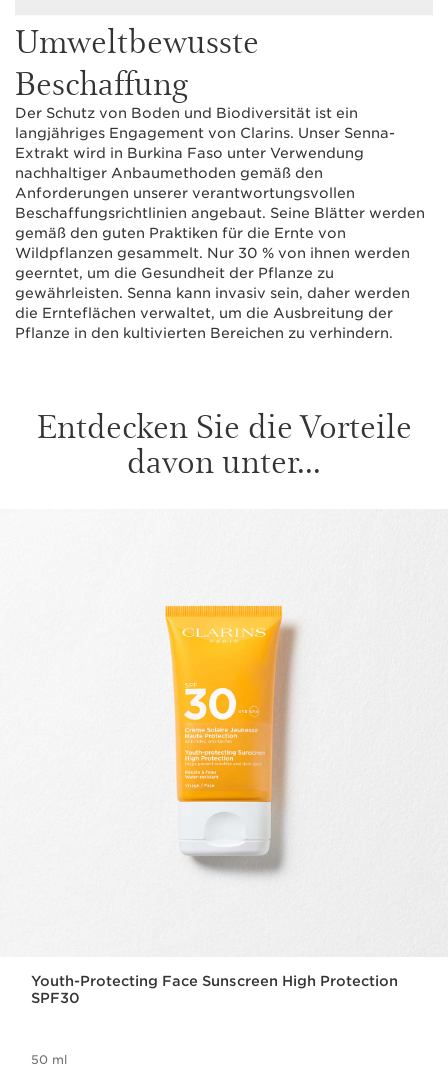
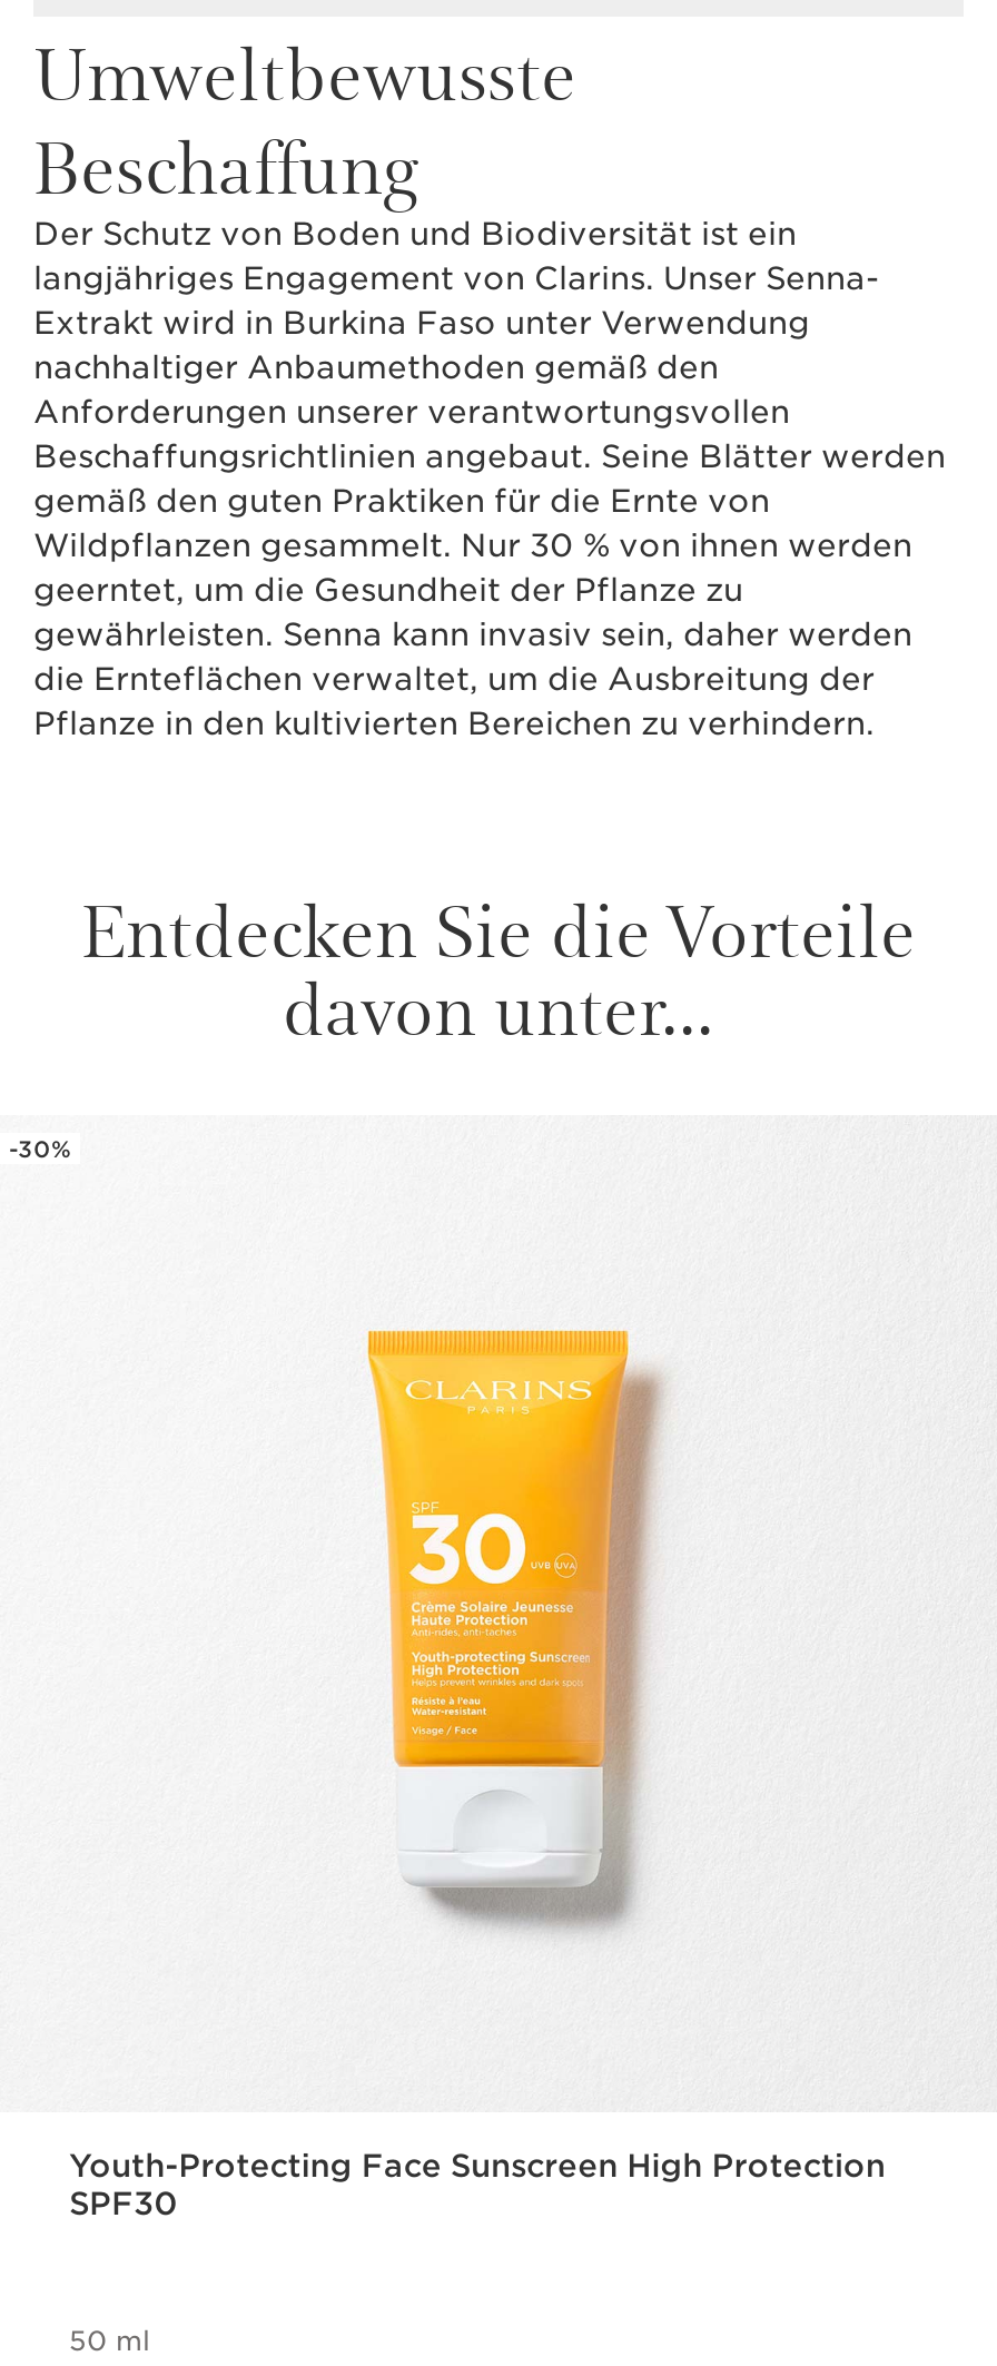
none -> [9,1136,71,1163] -30%

